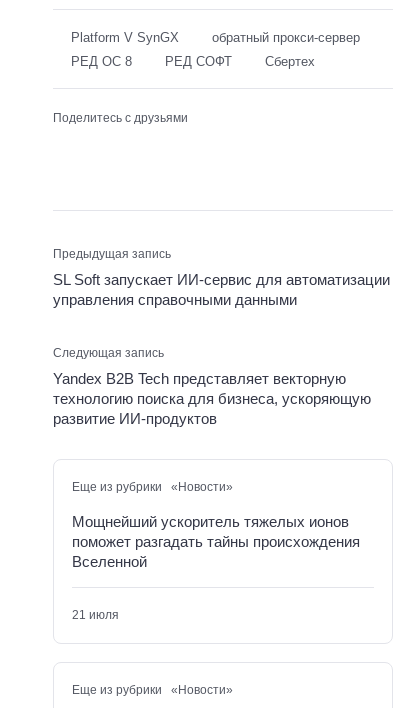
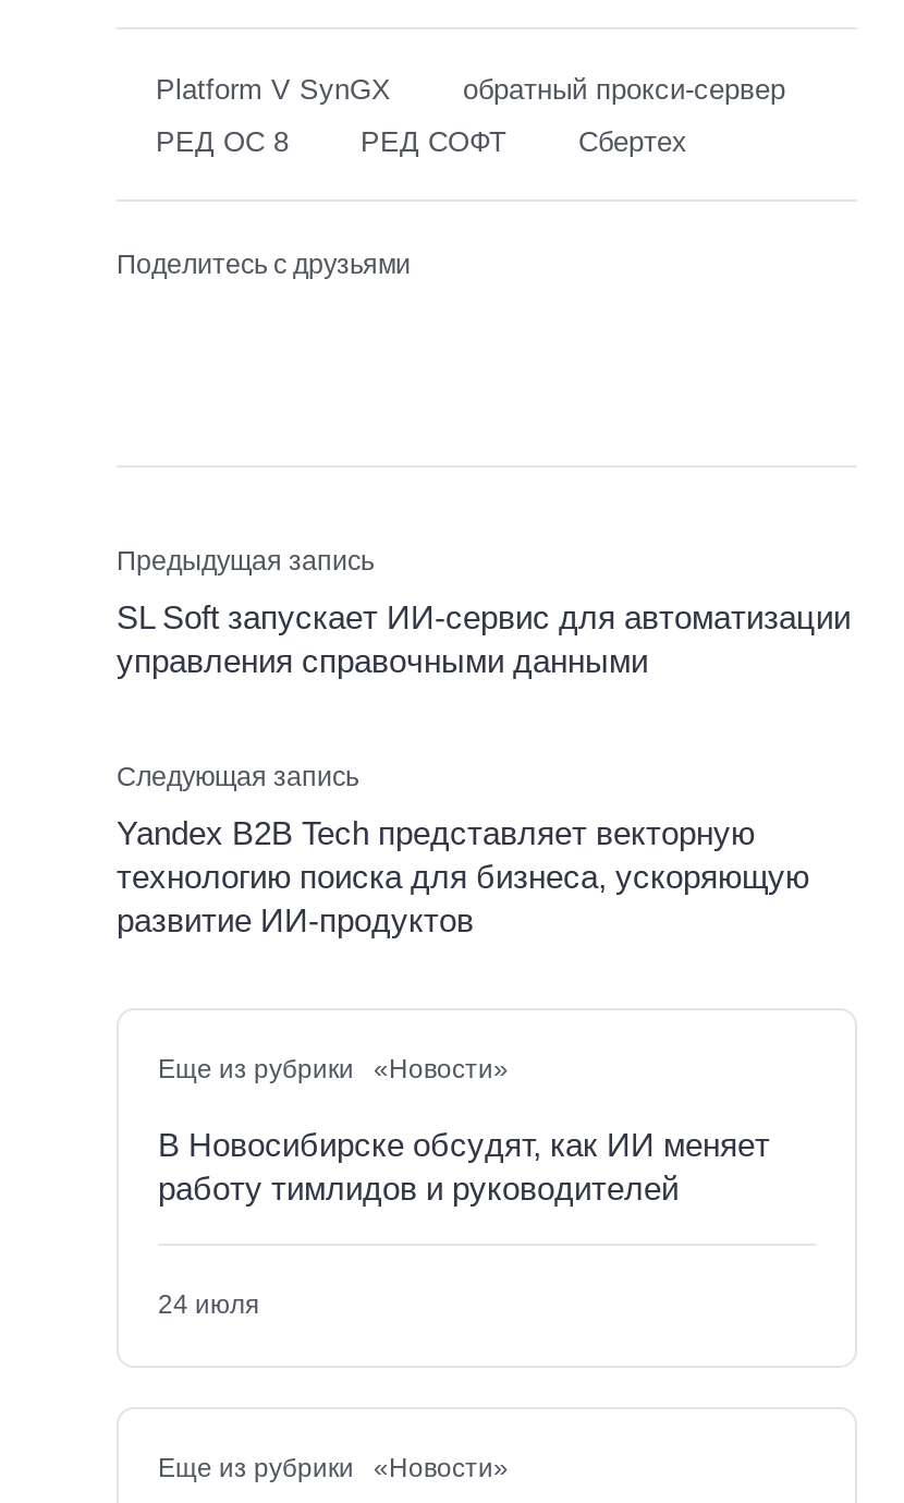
[72,513,360,570] Мощнейший ускоритель тяжелых ионов | поможет разгадать тайны происхождения | Вселенной -> [158,1126,770,1207] В Новосибирске обсудят, как ИИ меняет | работу тимлидов и руководителей
[72,608,119,622] 21 июля -> [158,1290,260,1320] 24 июля

